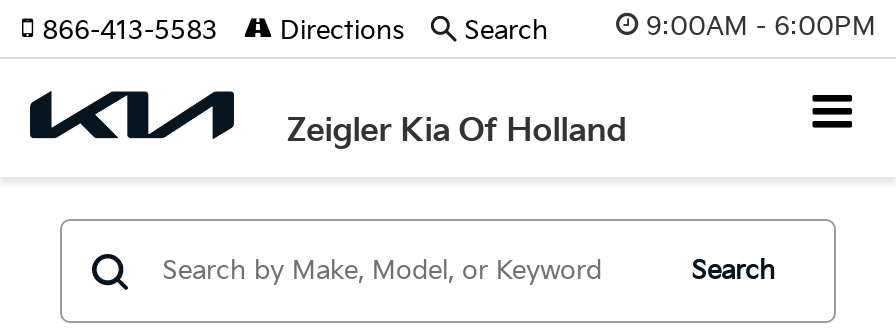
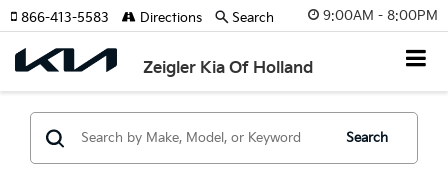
[646,10,876,42] 9:00AM - 6:00PM -> [323,7,438,23] 9:00AM - 8:00PM

